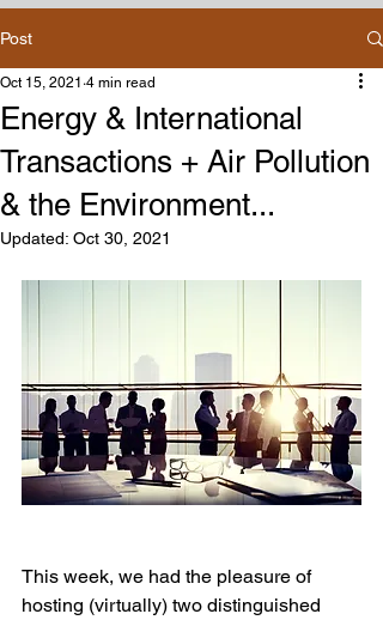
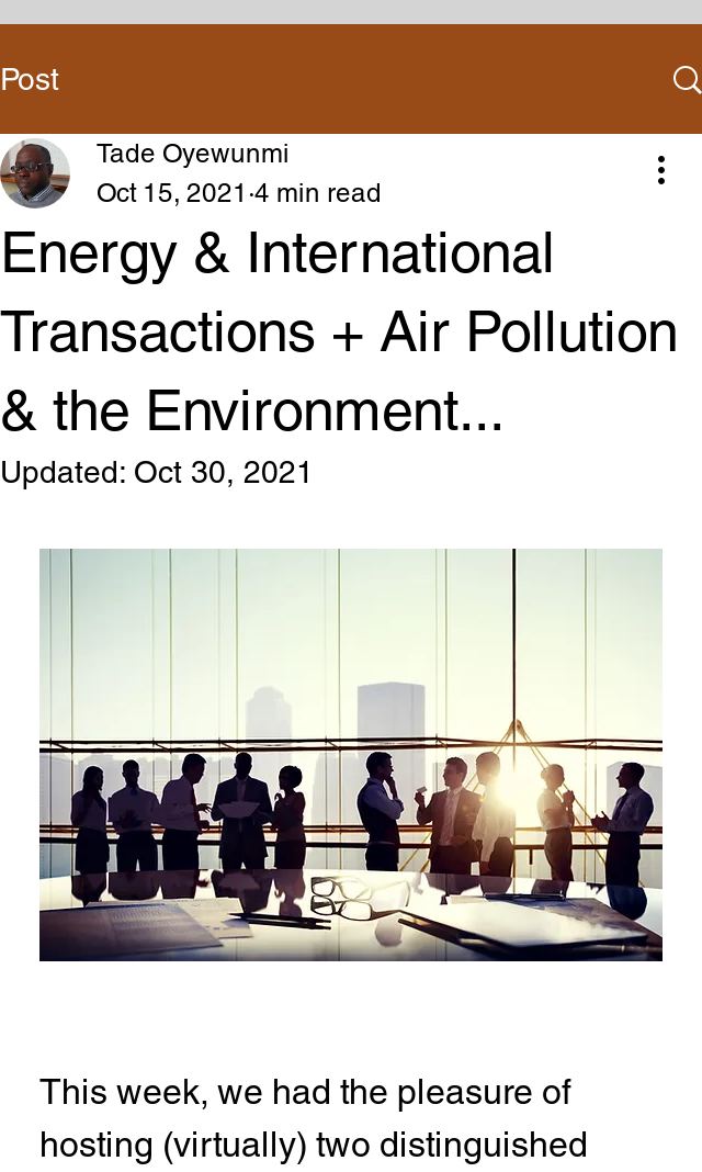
none -> [97,138,290,169] Tade Oyewunmi

